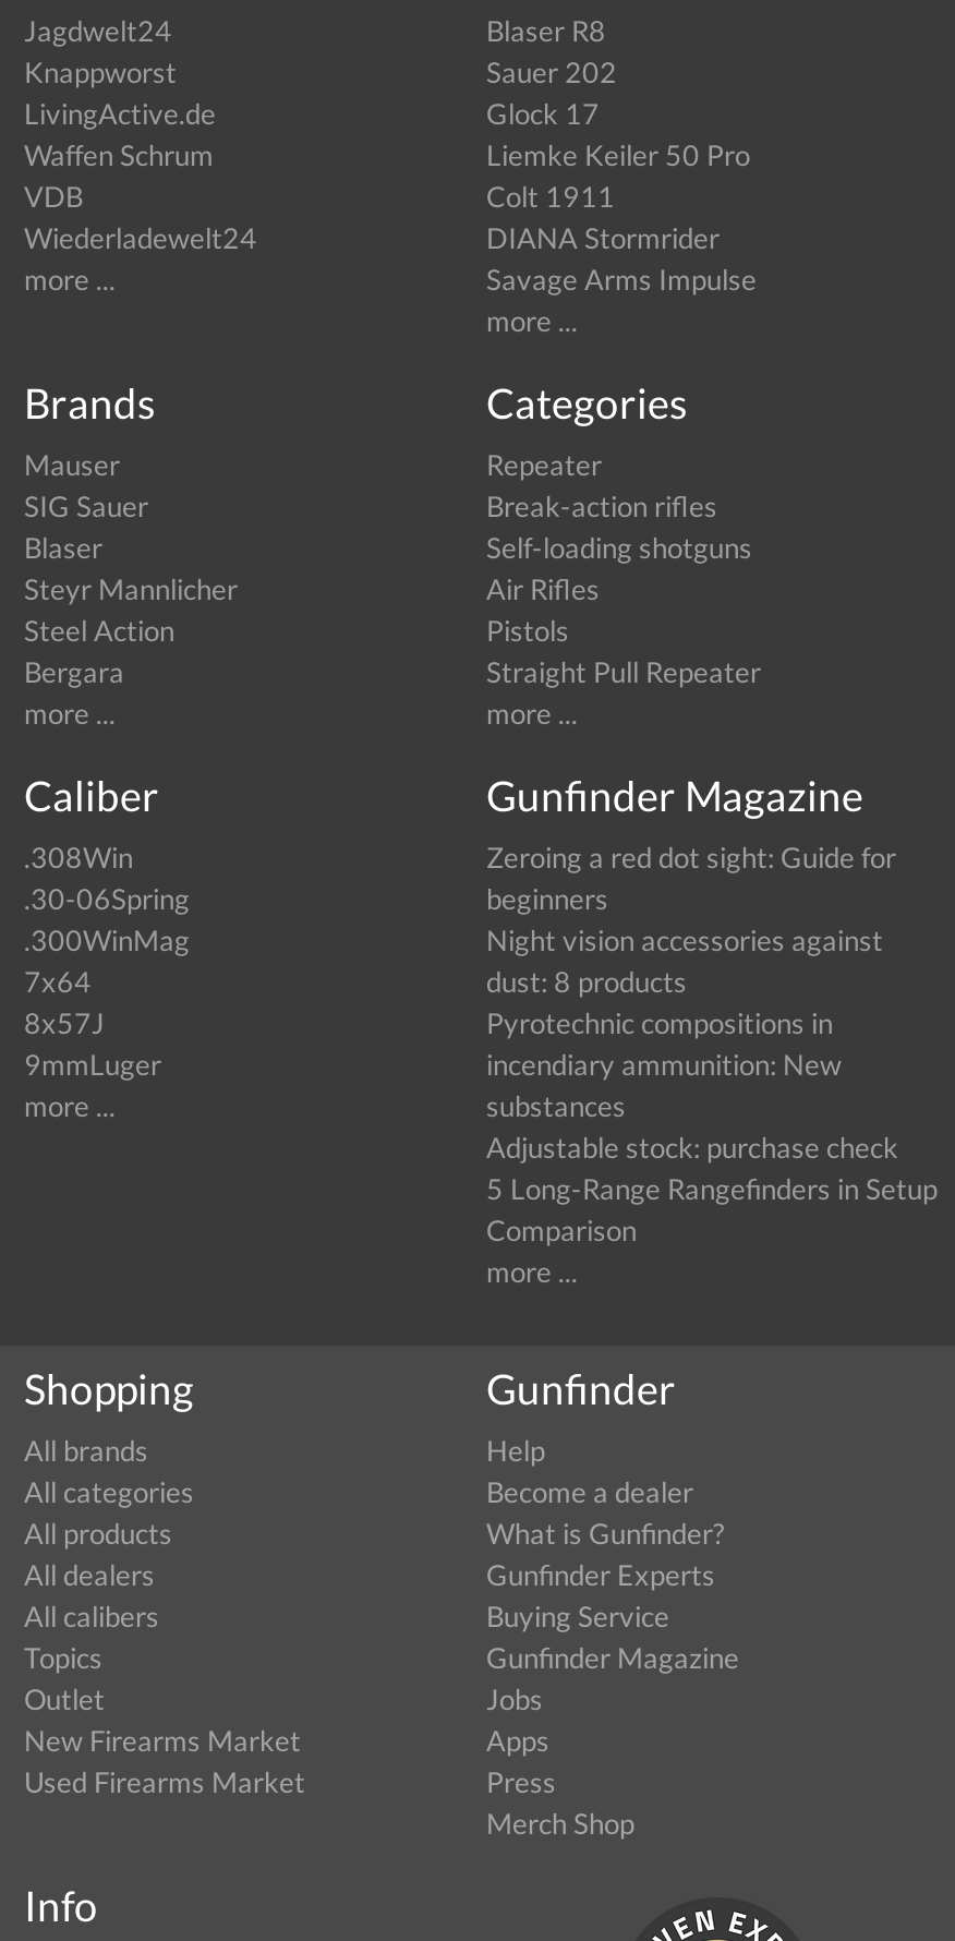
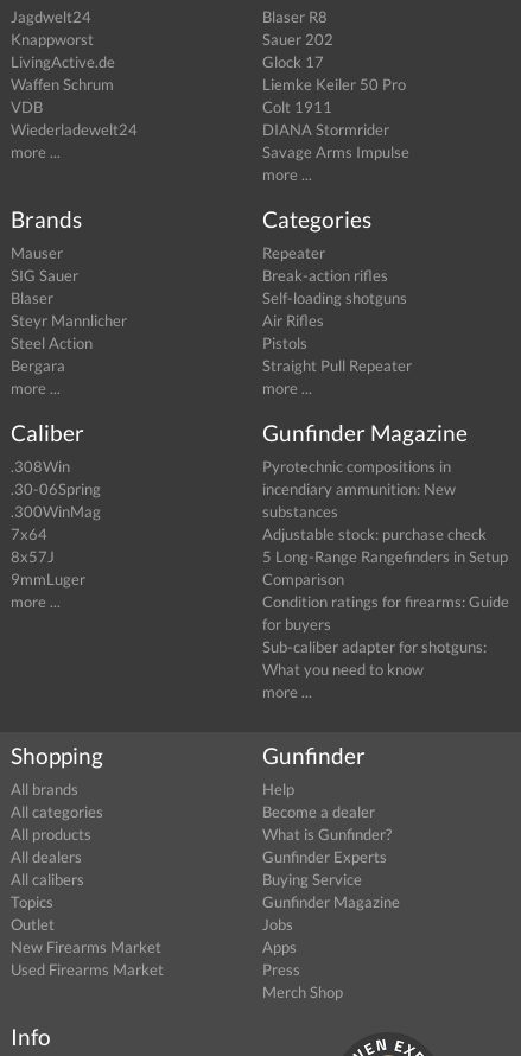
[486,840,896,999] Zeroing a red dot sight: Guide for | beginners | Night vision accessories against | dust: 8 products -> none
moved [486,1006,938,1248] -> [262,457,508,589]: Pyrotechnic compositions in | incendiary ammunition: New | substances | Adjustable stock: purchase check | 5 Long-Range Rangefinders in Setup | Comparison
none -> [262,592,509,679] Condition ratings for firearms: Guide | for buyers | Sub-caliber adapter for shotguns: | What you need to know

